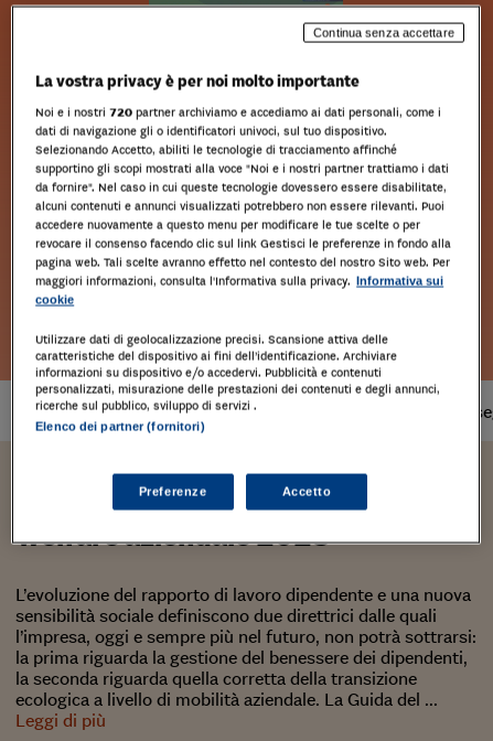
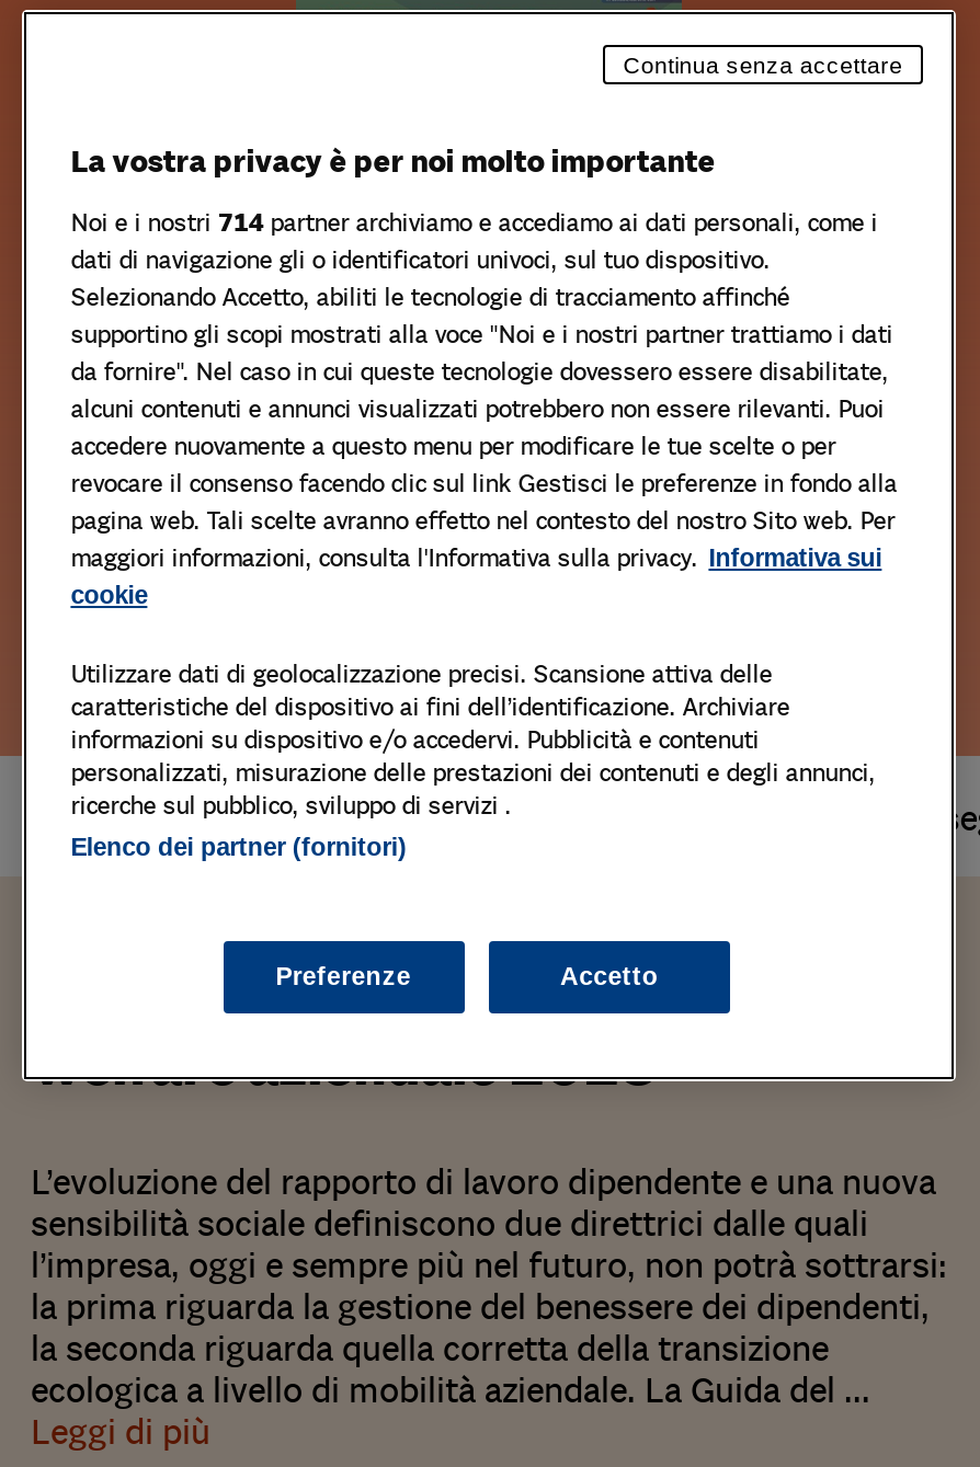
[36,105,441,120] Noi e i nostri 720 partner archiviamo e accediamo ai dati personali, come i -> [71,208,877,238] Noi e i nostri 714 partner archiviamo e accediamo ai dati personali, come i

